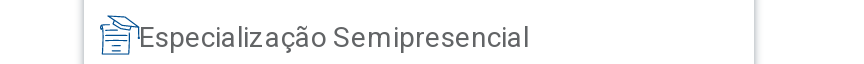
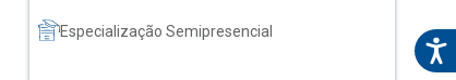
none -> [413,28,453,74] [image]

